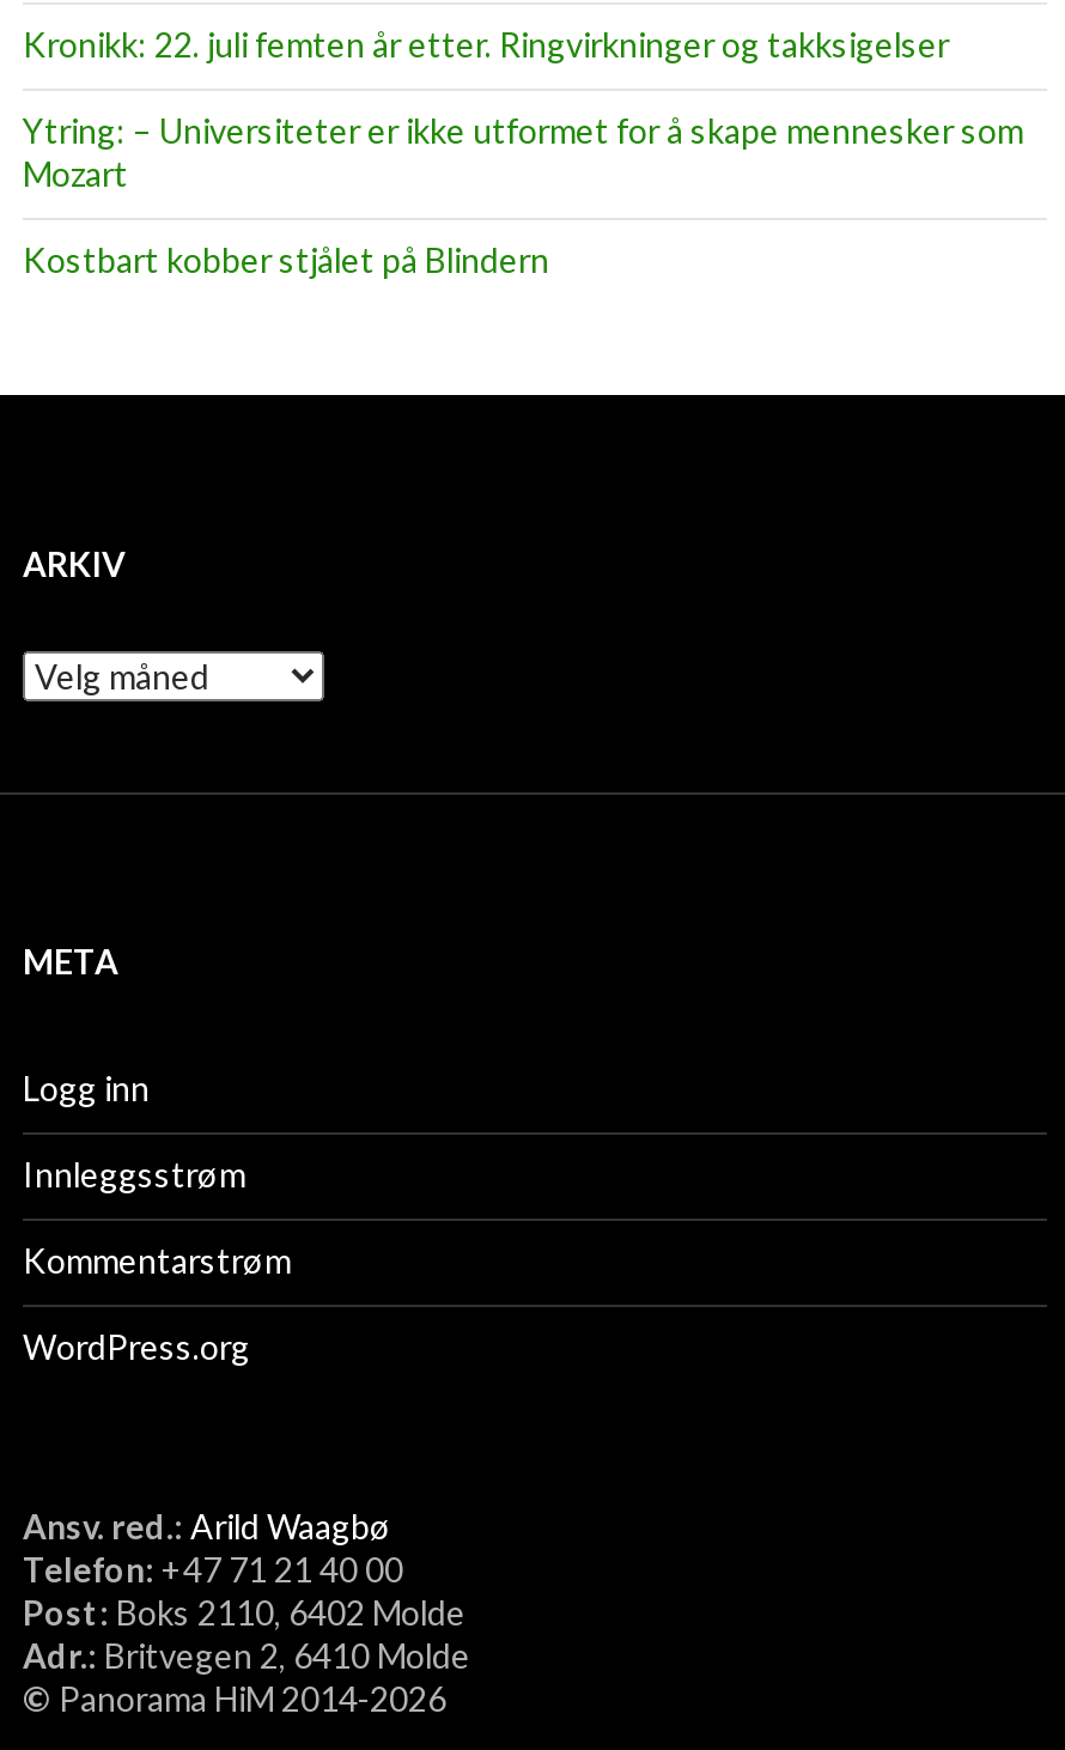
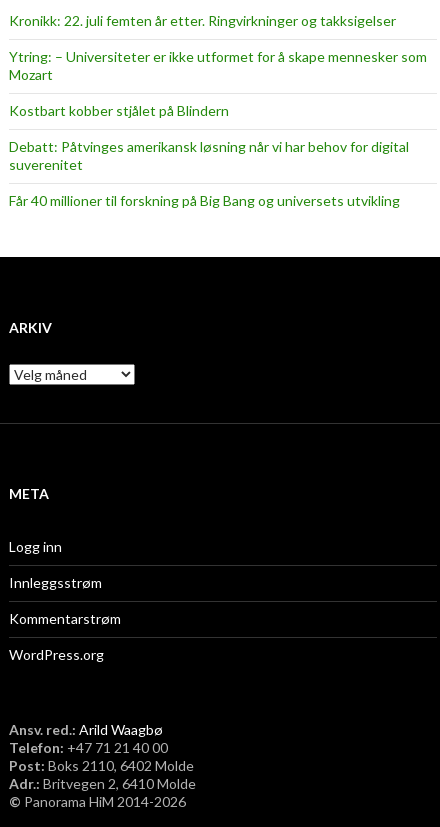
none -> [9,138,409,209] Debatt: Påtvinges amerikansk løsning når vi har behov for digital | suverenitet | Får 40 millioner til forskning på Big Bang og universets utvikling

